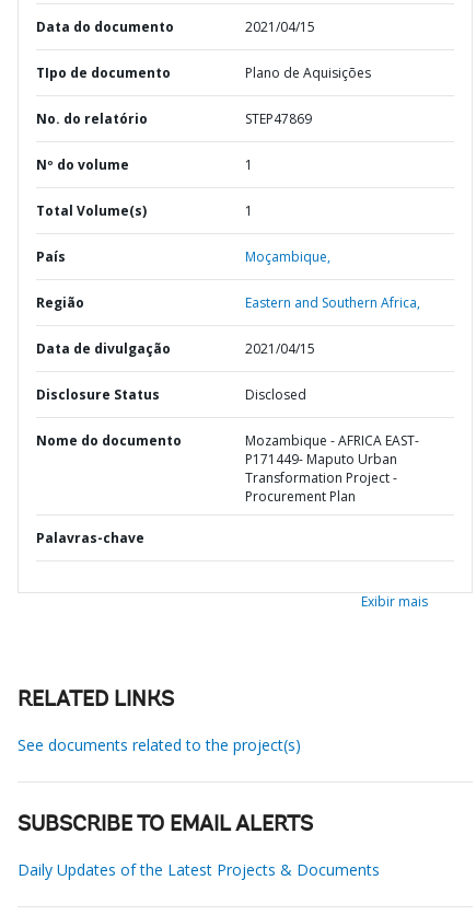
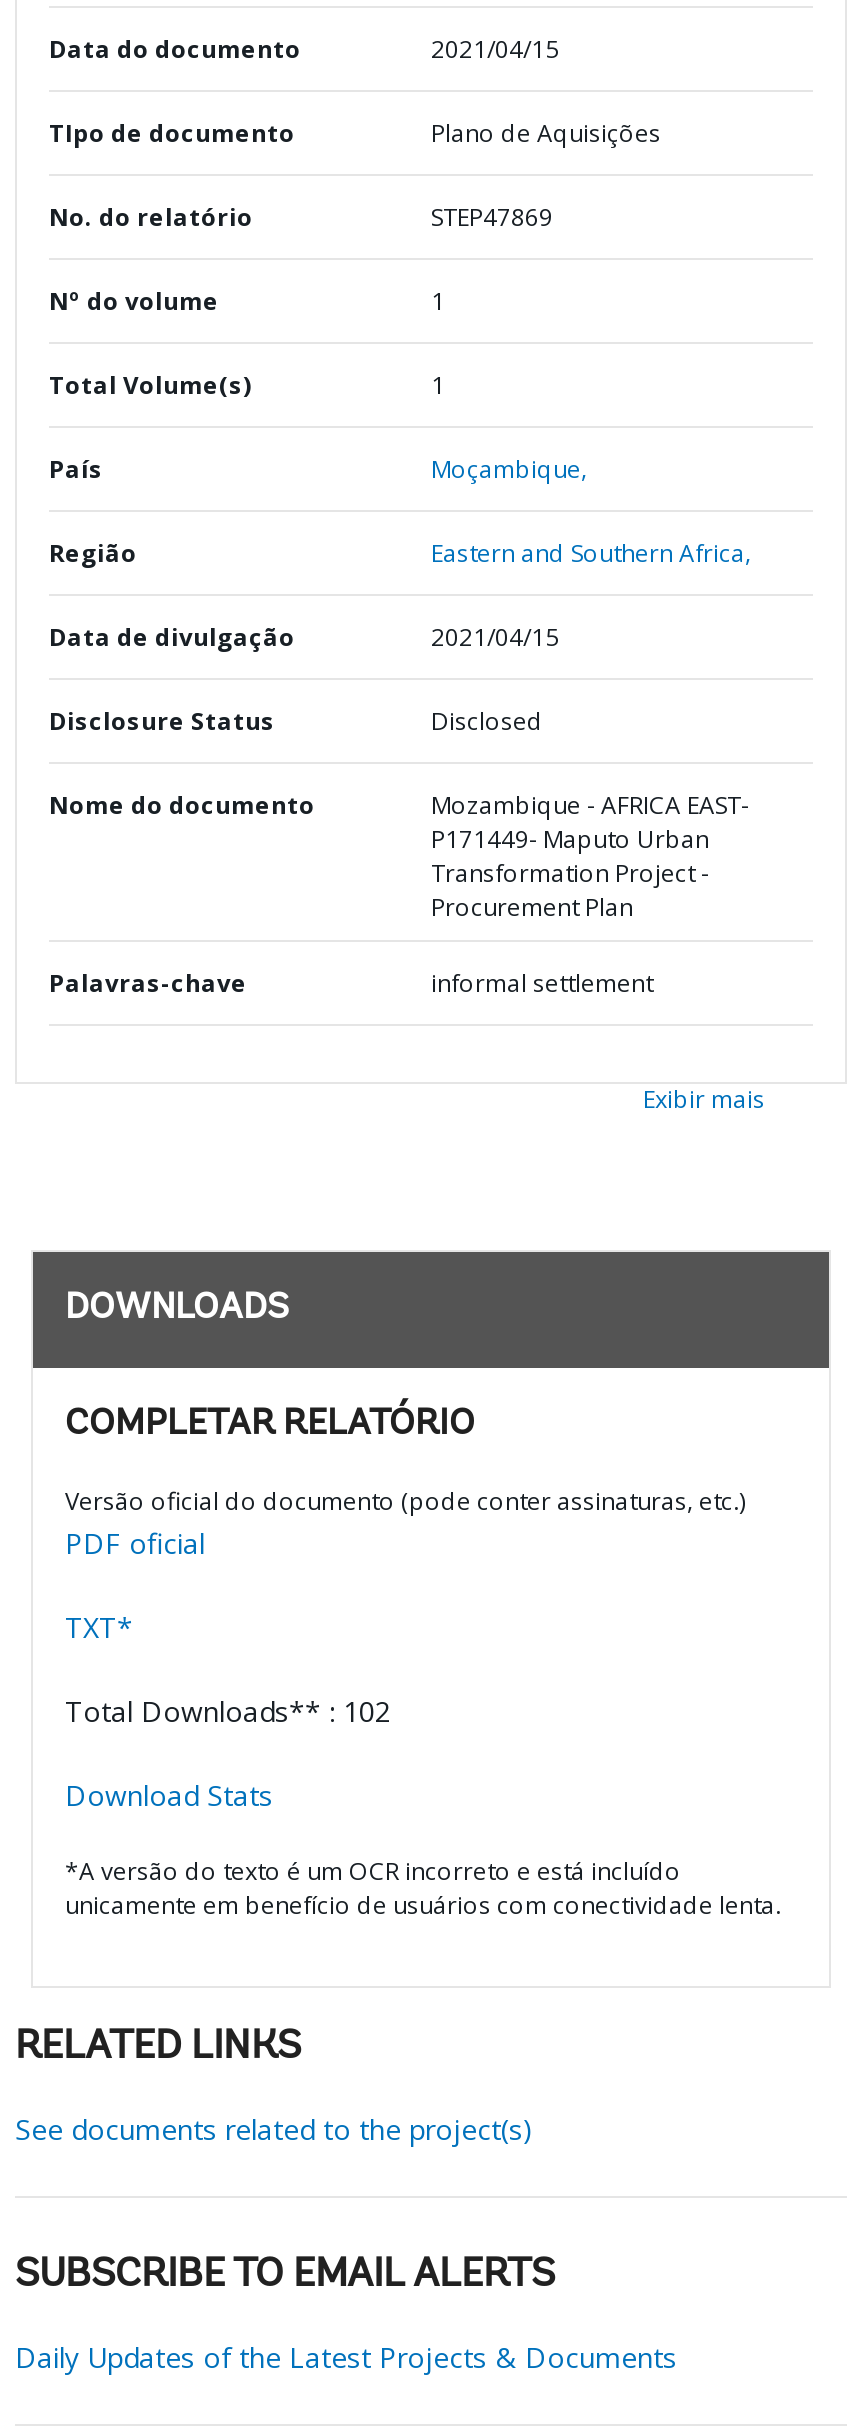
none -> [431,966,653,1000] informal settlement
none -> [65,1292,781,1922] DOWNLOADS | COMPLETAR RELATÓRIO | Versão oficial do documento (pode conter assinaturas, etc.) | PDF oficial | TXT* | Total Downloads** : 102 | Download Stats | *A versão do texto é um OCR incorreto e está incluído | unicamente em benefício de usuários com conectividade lenta.

